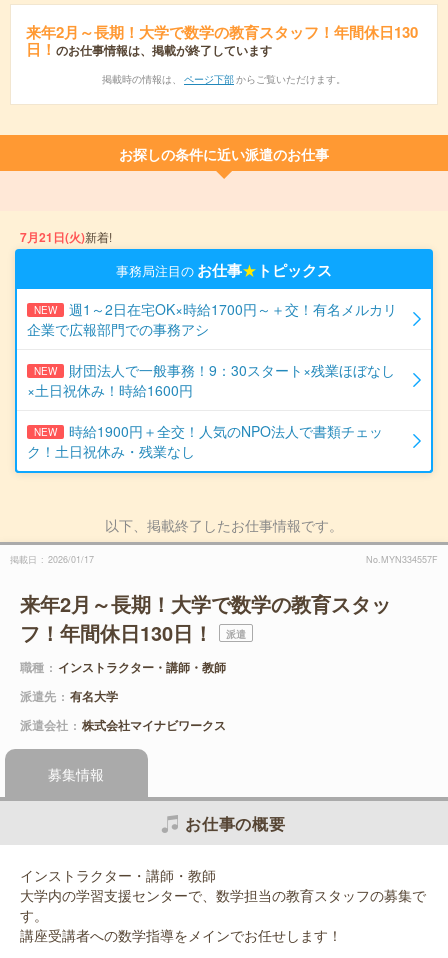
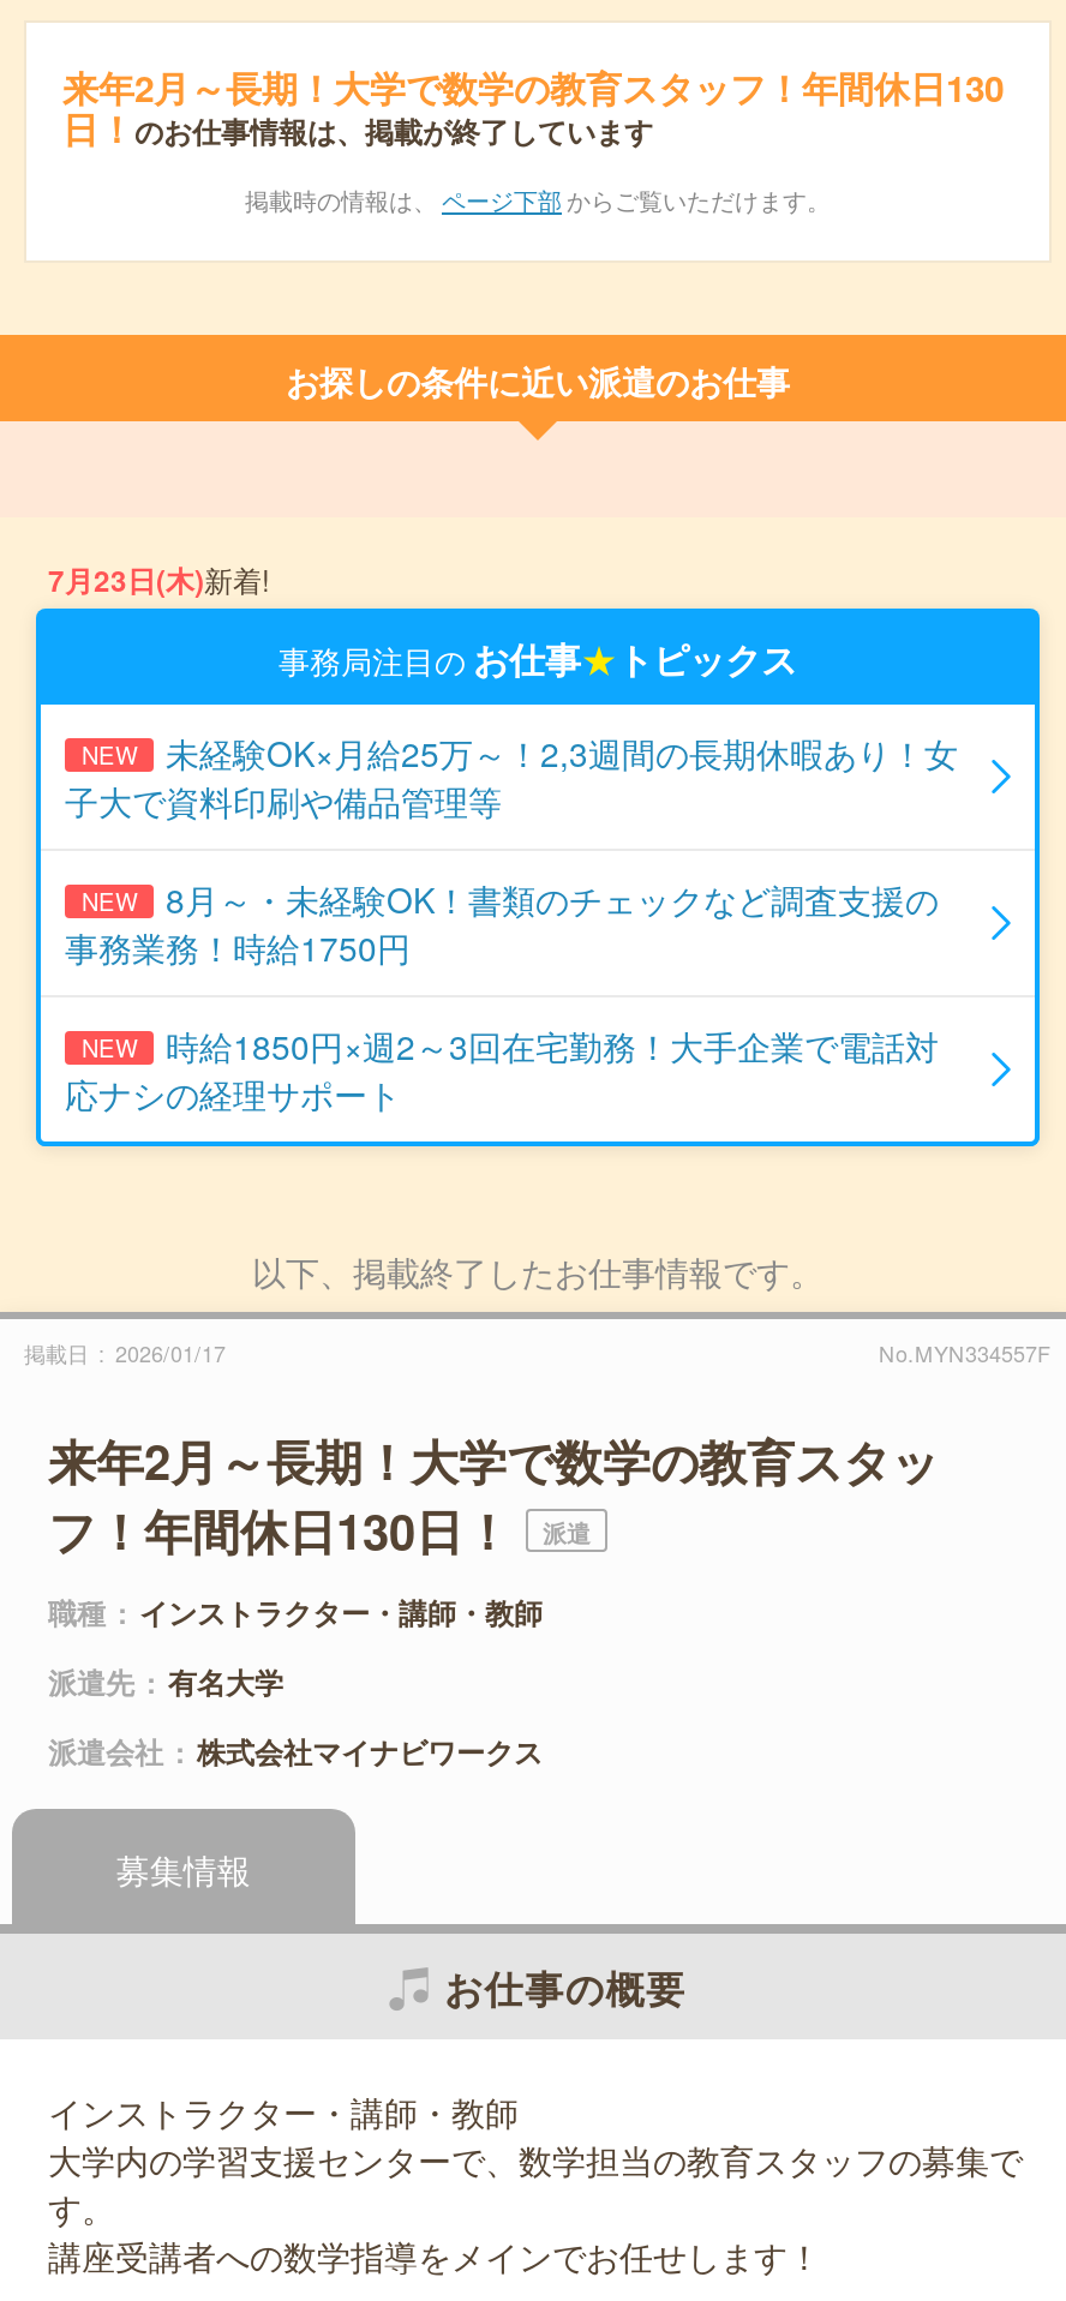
[20,228,112,246] 7月21日(火)新着! -> [48,558,269,601] 7月23日(木)新着!
[27,299,397,339] 週1～2日在宅OK×時給1700円～＋交！有名メルカリ | 企業で広報部門での事務アシ -> [65,729,958,825] 未経験OK×月給25万～！2,3週間の長期休暇あり！女 | 子大で資料印刷や備品管理等
[27,360,395,400] 財団法人で一般事務！9：30スタート×残業ほぼなし | ×土日祝休み！時給1600円 -> [65,875,939,971] 8月～・未経験OK！書類のチェックなど調査支援の | 事務業務！時給1750円
[27,421,383,461] 時給1900円＋全交！人気のNPO法人で書類チェッ | ク！土日祝休み・残業なし -> [65,1021,939,1117] 時給1850円×週2～3回在宅勤務！大手企業で電話対 | 応ナシの経理サポート

